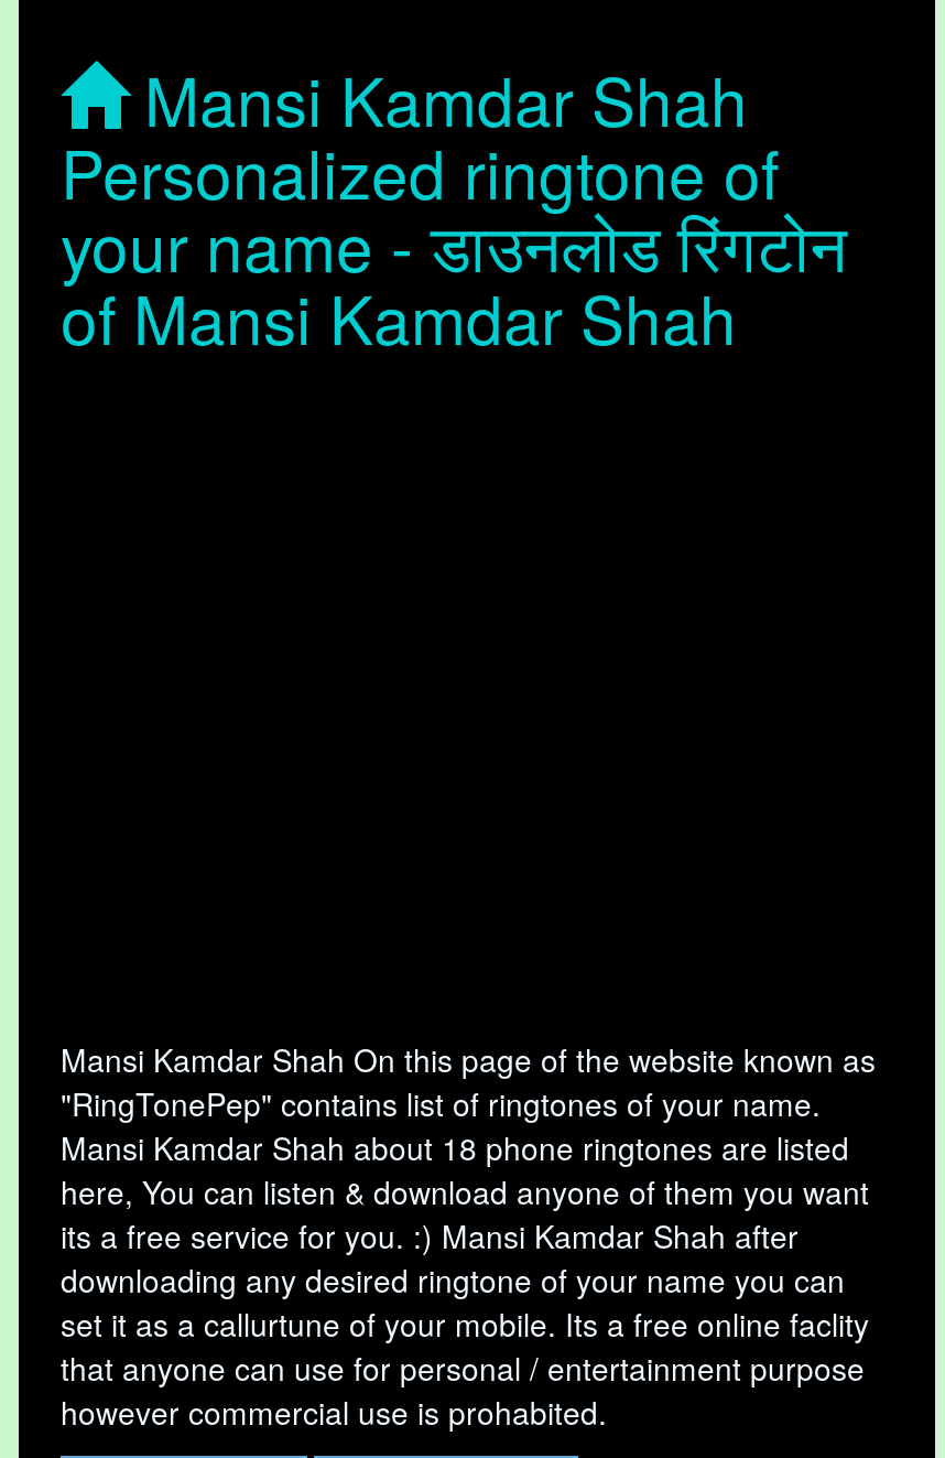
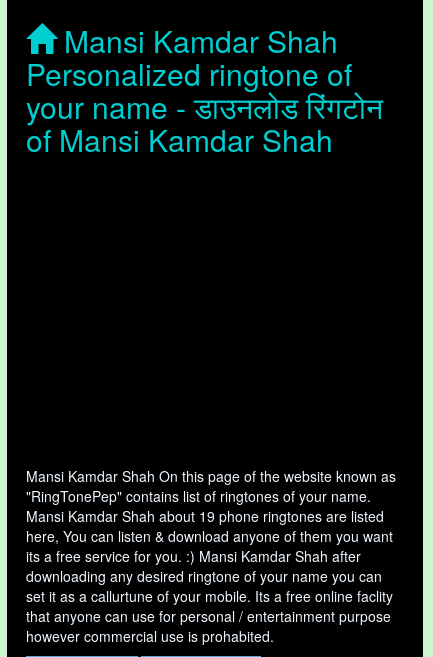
[61,1126,849,1170] Mansi Kamdar Shah about 18 phone ringtones are listed -> [26,506,384,526] Mansi Kamdar Shah about 19 phone ringtones are listed

